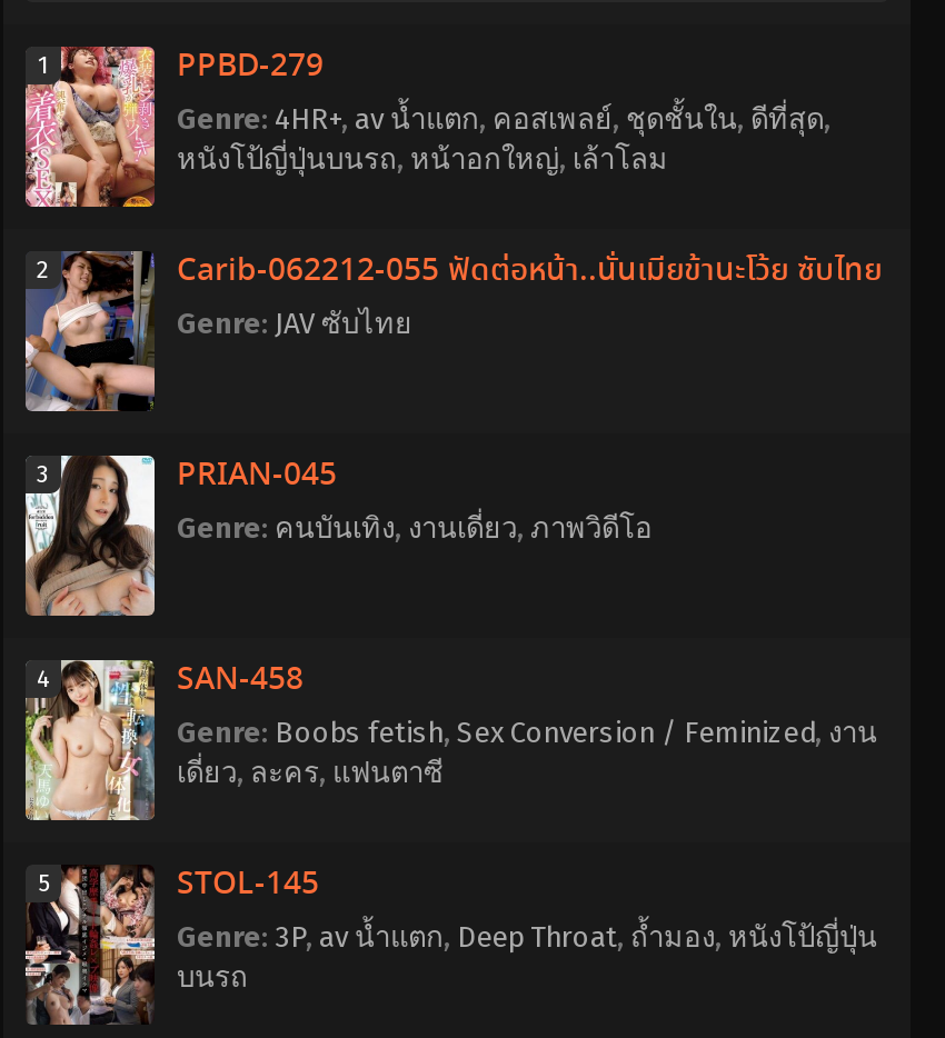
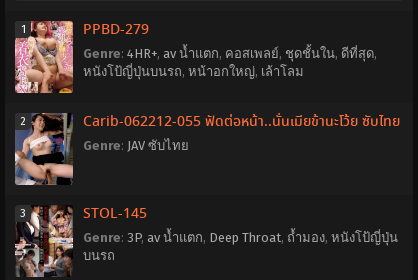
[23,453,653,618] [image] | PRIAN-045 | Genre:คนบันเทิง,งานเดี่ยว,ภาพวิดีโอ -> none
[23,657,877,898] [image] | 4 | SAN-458 | Genre: Boobs fetish, Sex Conversion / Feminized,งาน | เดี่ยว,ละคร,แฟนตาซี | 5 -> none

